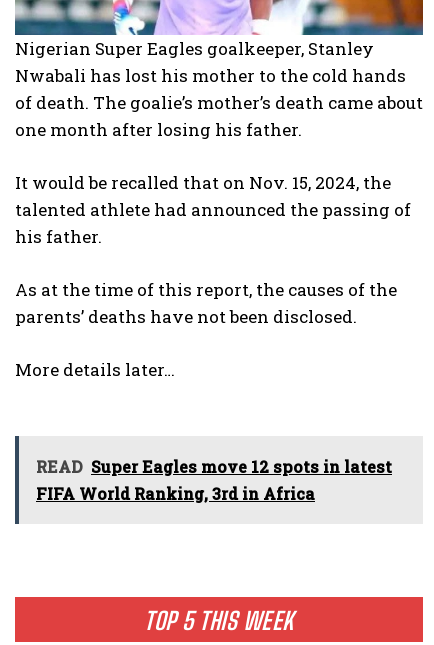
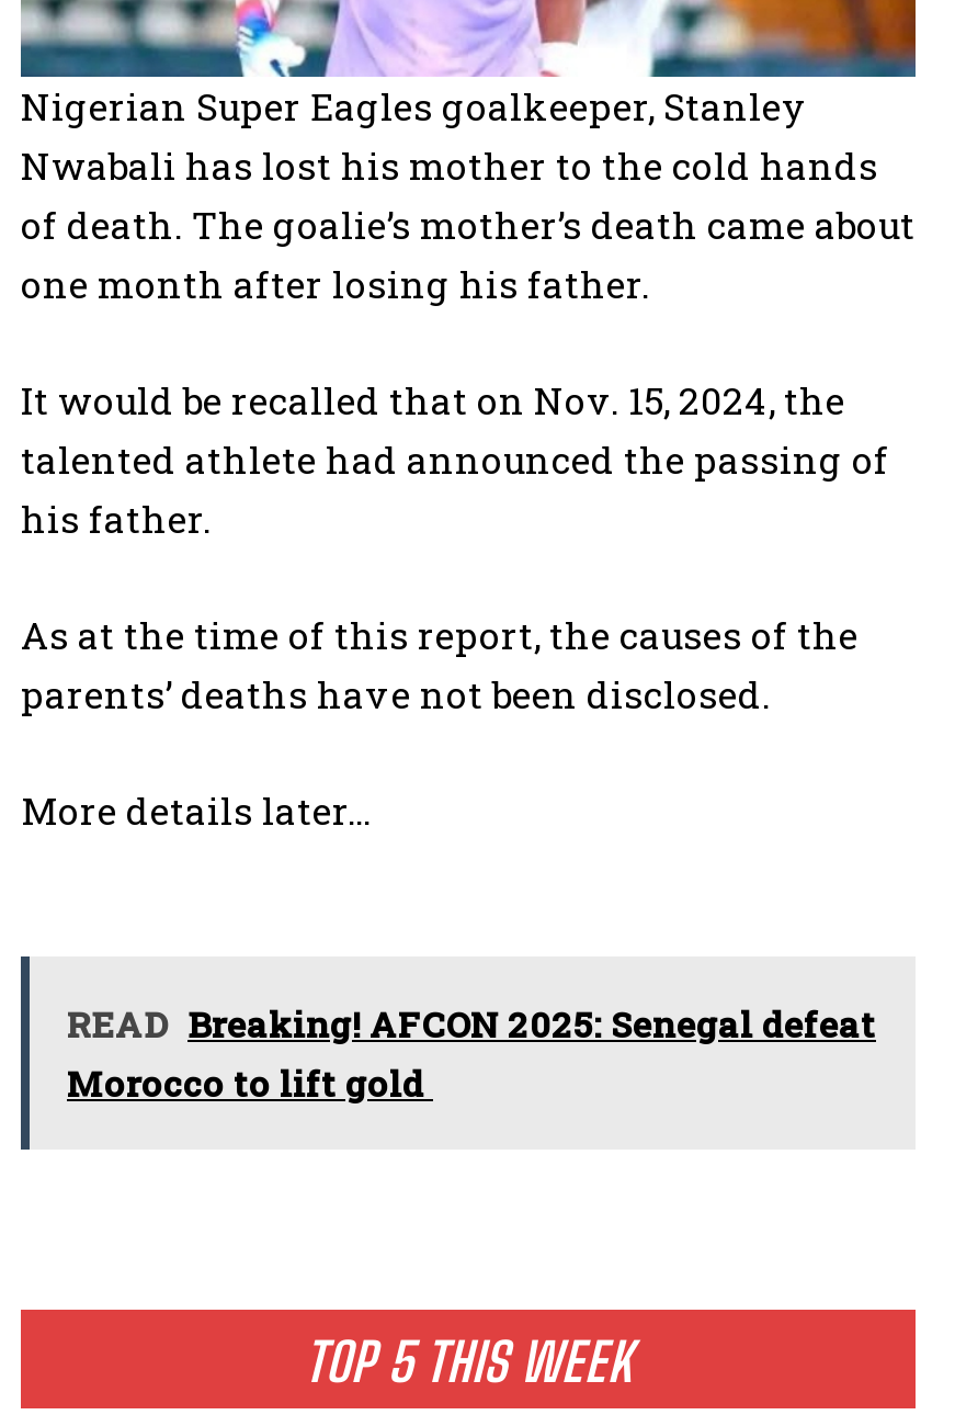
[36,456,392,504] READ Super Eagles move 12 spots in latest | FIFA World Ranking, 3rd in Africa -> [67,1001,876,1106] READ Breaking! AFCON 2025: Senegal defeat | Morocco to lift gold

